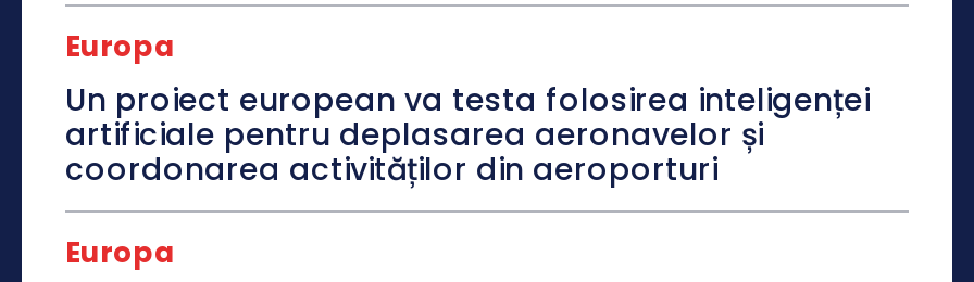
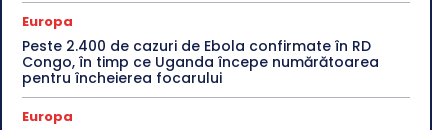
[65,79,870,192] Un proiect european va testa folosirea inteligenței | artificiale pentru deplasarea aeronavelor și | coordonarea activităților din aeroporturi -> [22,36,379,88] Peste 2.400 de cazuri de Ebola confirmate în RD | Congo, în timp ce Uganda începe numărătoarea | pentru încheierea focarului

